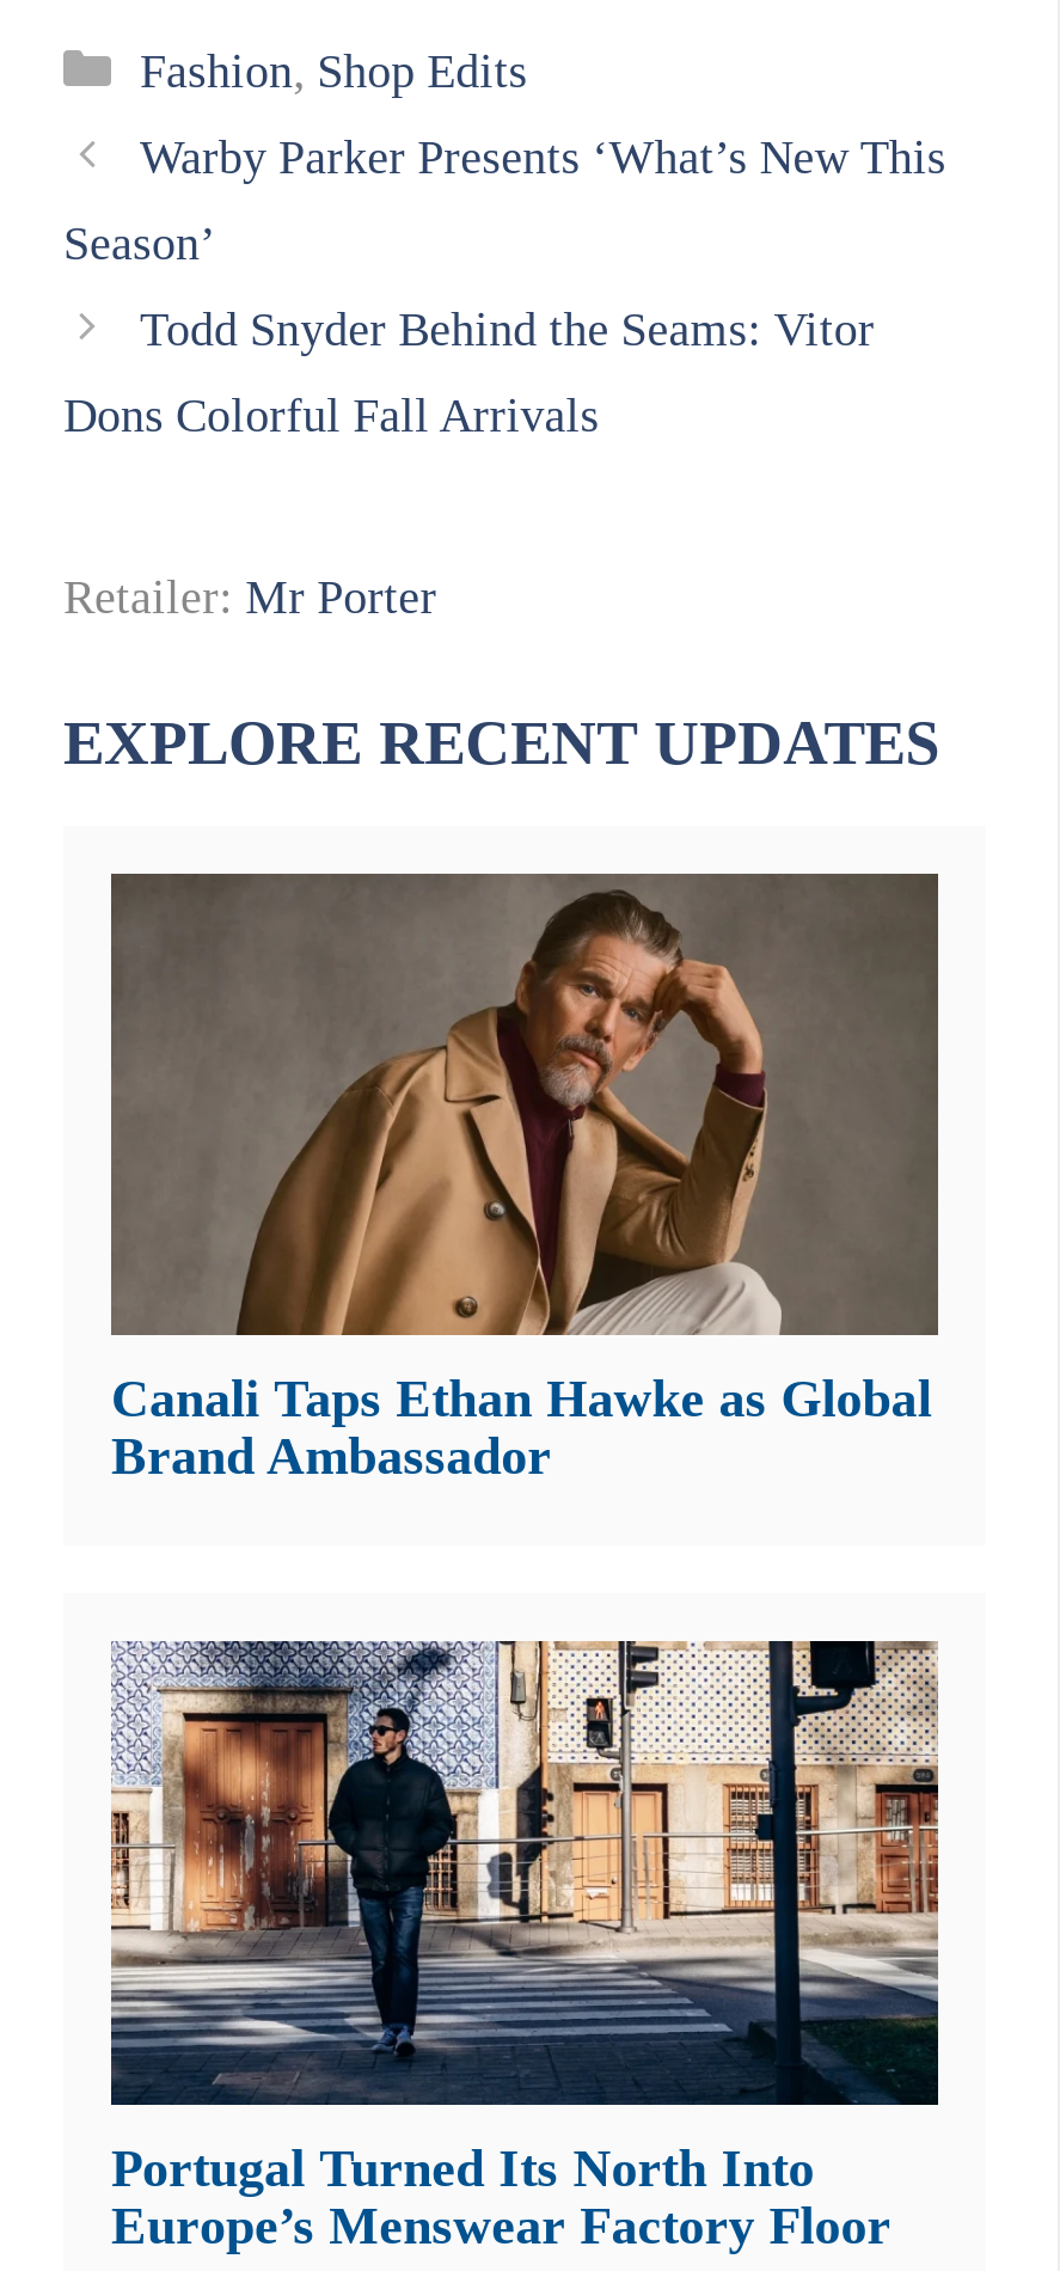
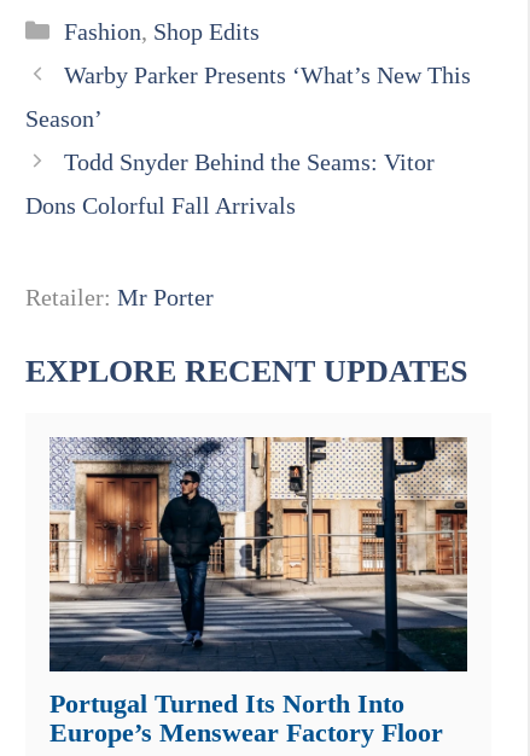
[109,873,938,1486] [image] | Canali Taps Ethan Hawke as Global | Brand Ambassador -> none

